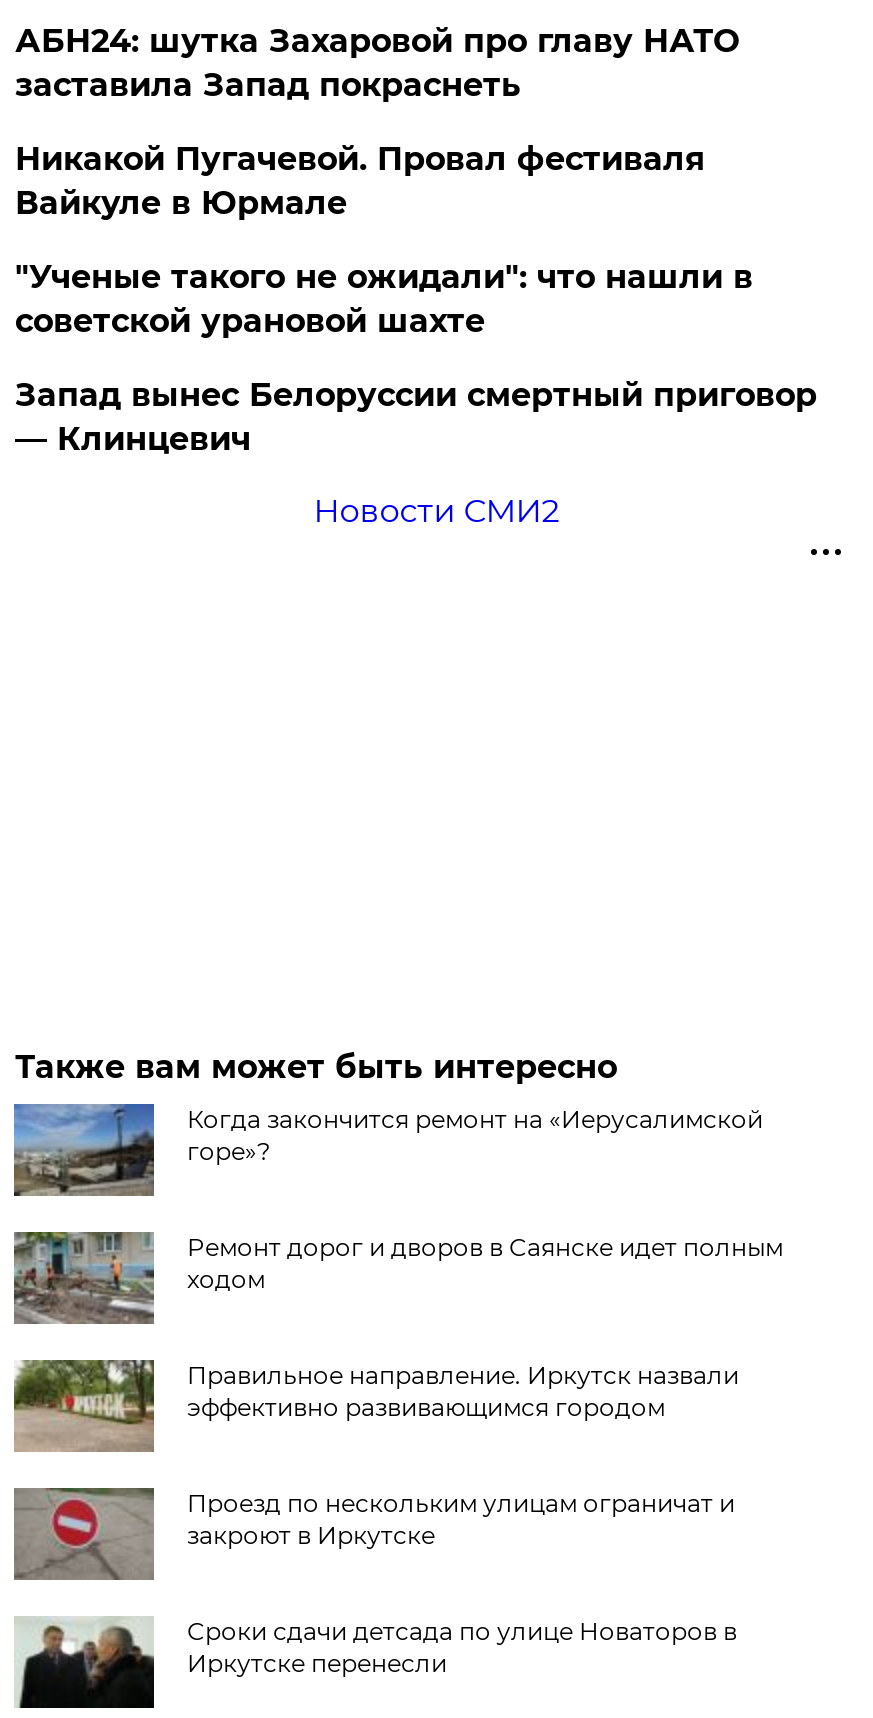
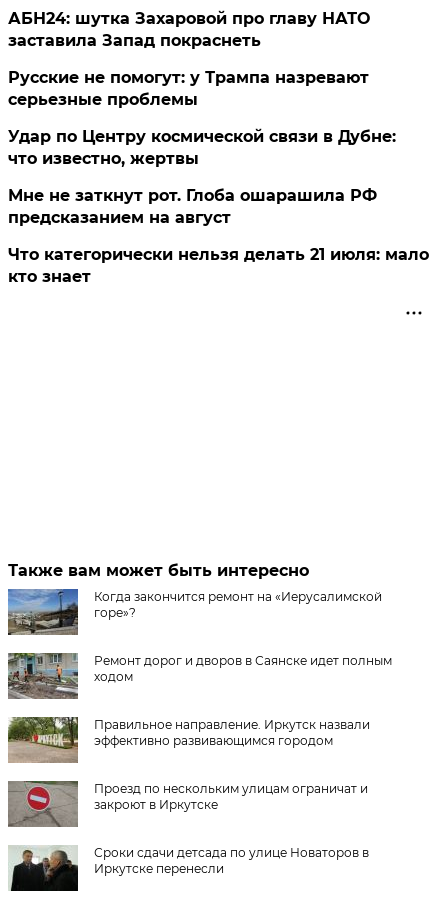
[15,140,705,222] Никакой Пугачевой. Провал фестиваля | Вайкуле в Юрмале -> [8,68,369,109] Русские не помогут: у Трампа назревают | серьезные проблемы
[15,258,753,340] "Ученые такого не ожидали": что нашли в | советской урановой шахте -> [8,127,396,168] Удар по Центру космической связи в Дубне: | что известно, жертвы
[15,376,817,458] Запад вынес Белоруссии смертный приговор | — Клинцевич -> [8,186,377,227] Мне не заткнут рот. Глоба ошарашила РФ | предсказанием на август
[313,492,559,530] Новости СМИ2 -> [8,245,429,286] Что категорически нельзя делать 21 июля: мало | кто знает

